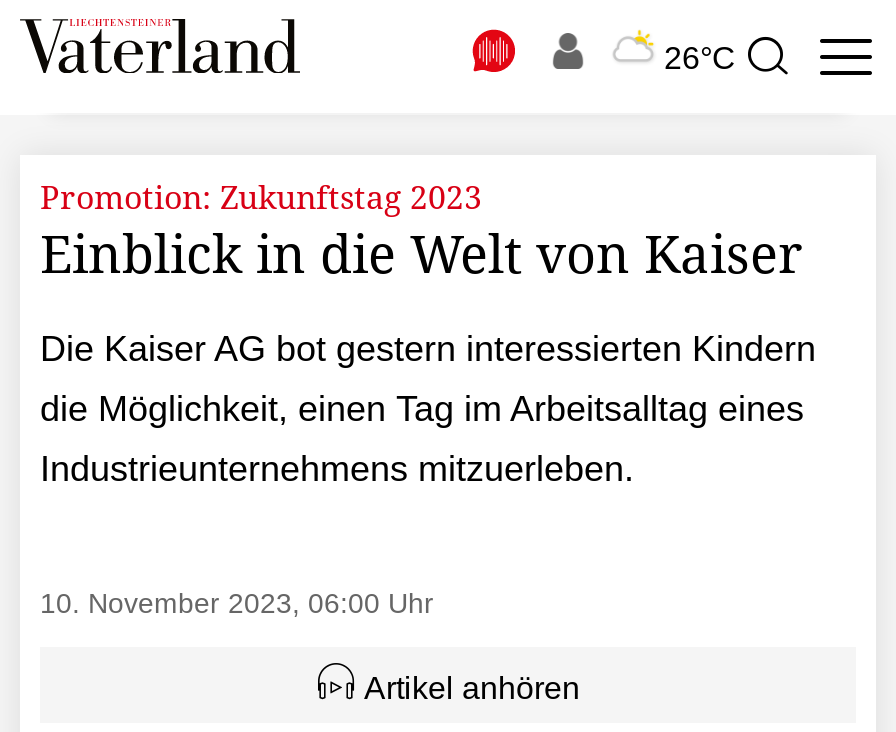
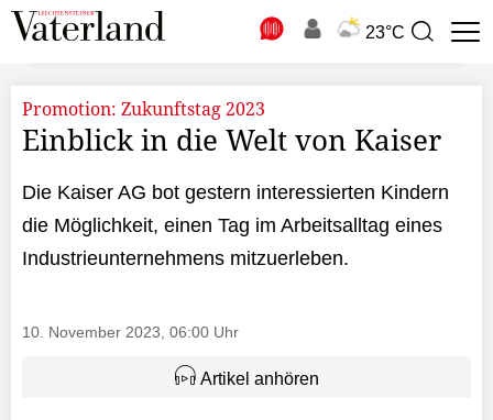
[664,40,736,74] 26°C -> [365,23,405,41] 23°C

